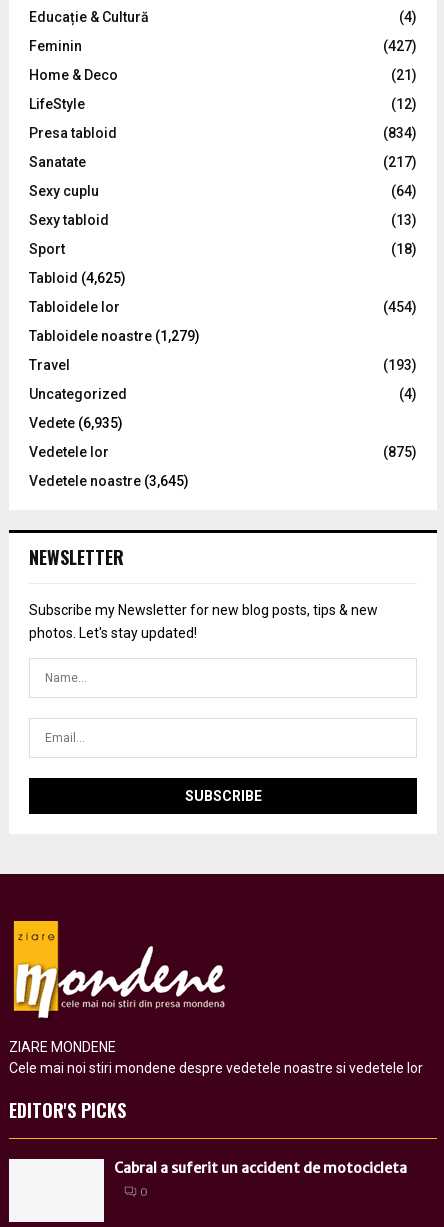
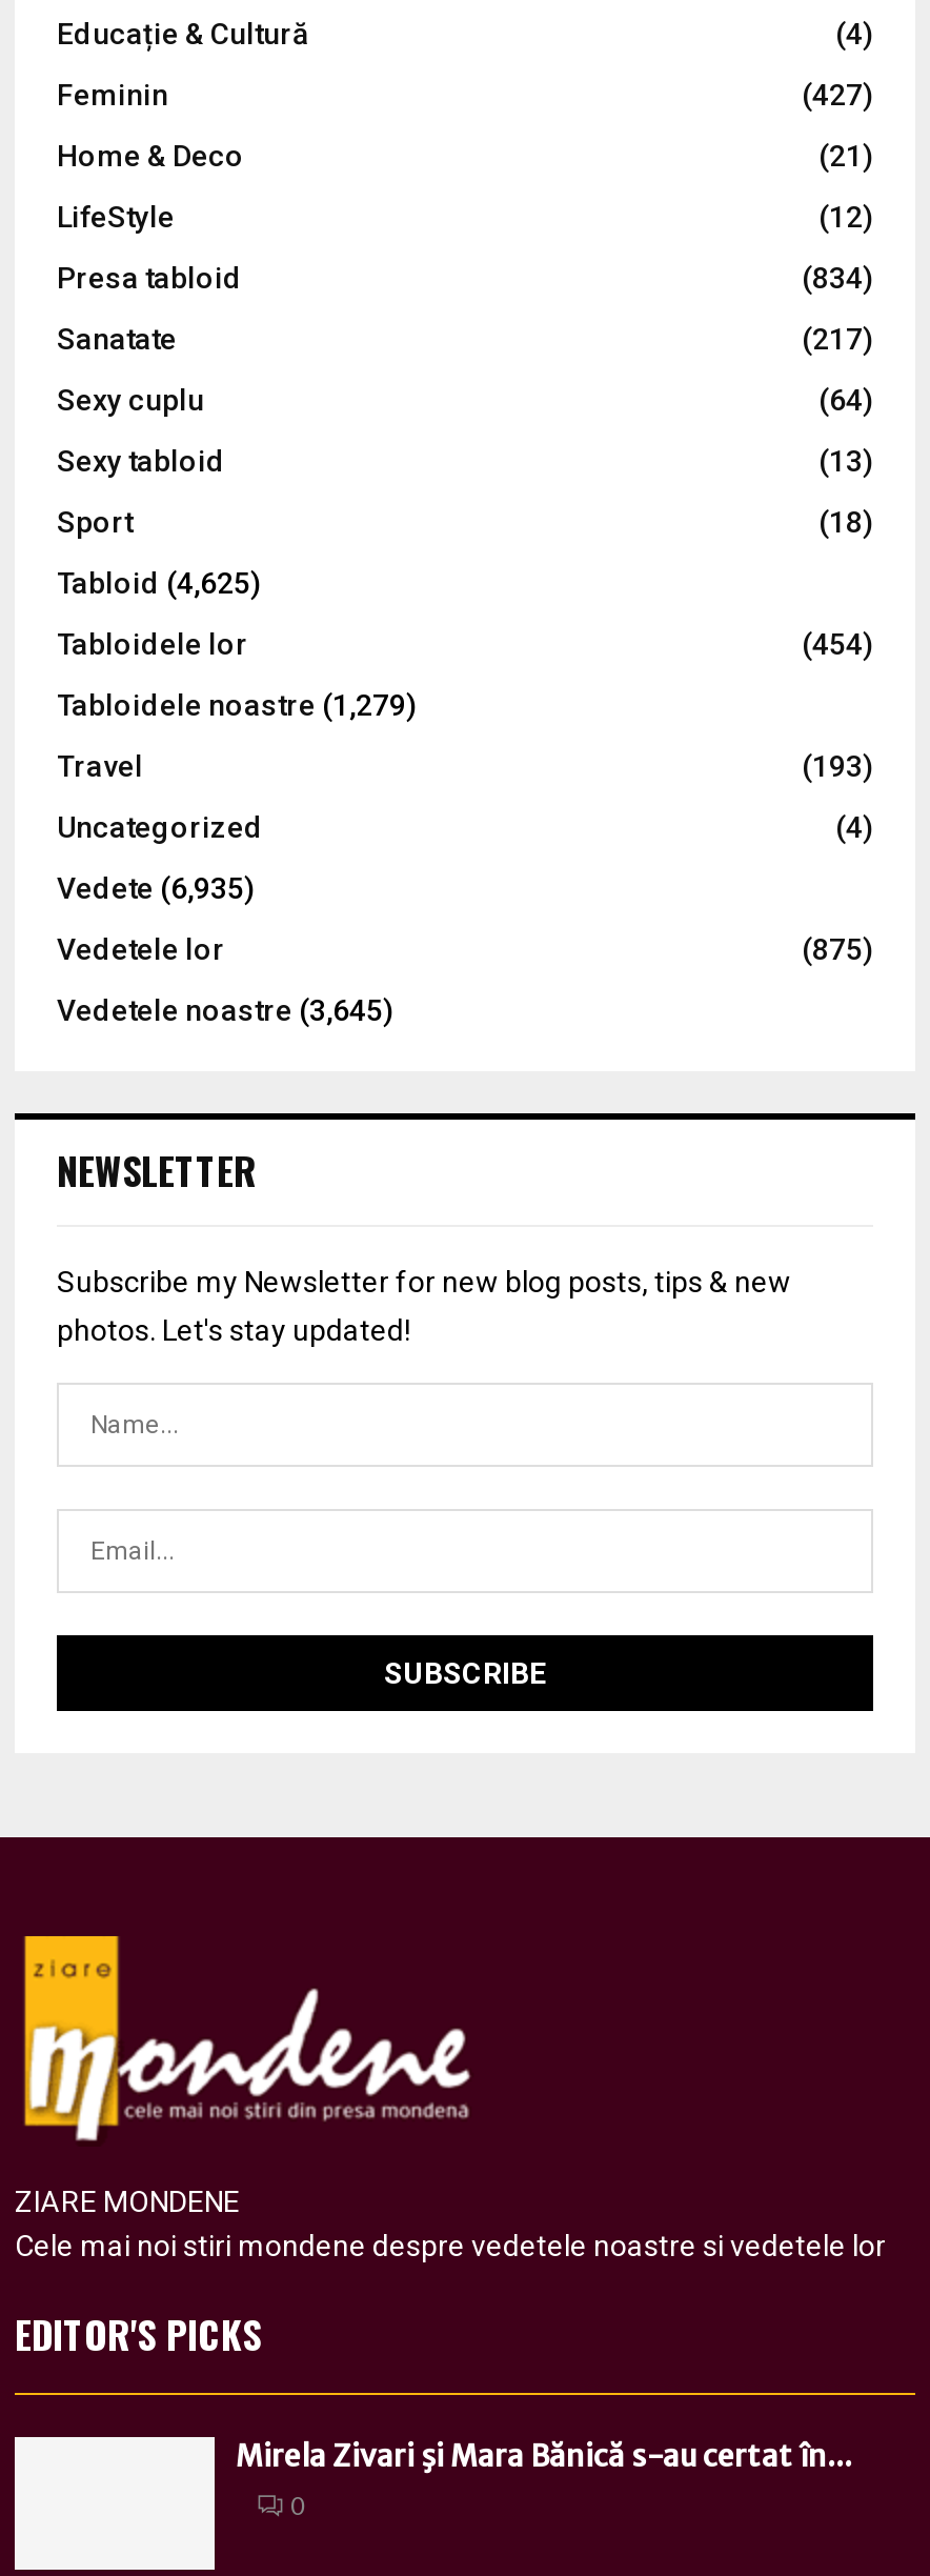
[114,1159,407,1177] Cabral a suferit un accident de motocicleta -> [236,2437,852,2475] Mirela Zivari şi Mara Bănică s-au certat în...

